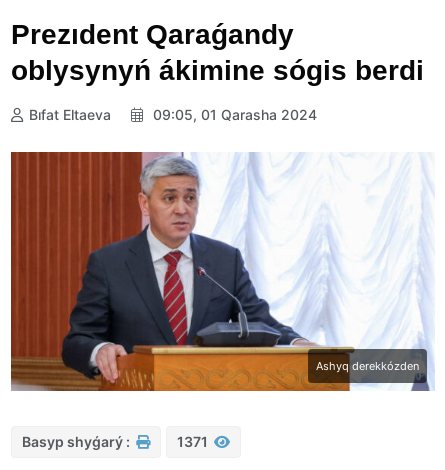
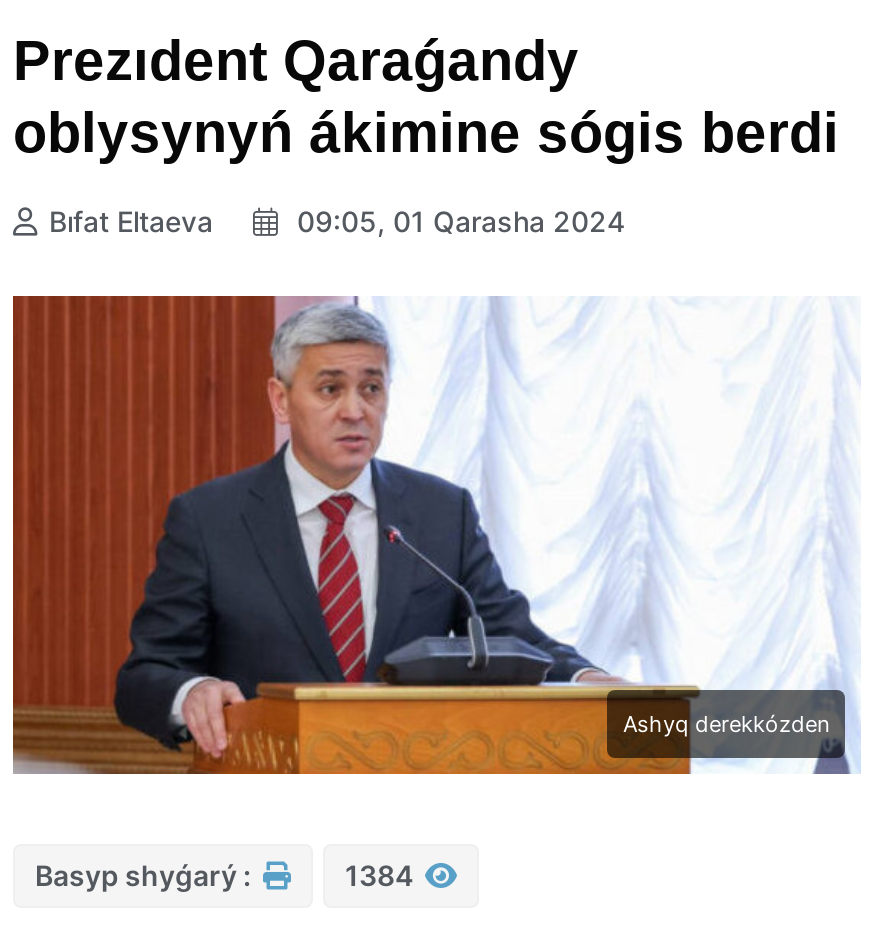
[177,433,211,450] 1371 -> [345,858,419,892] 1384

